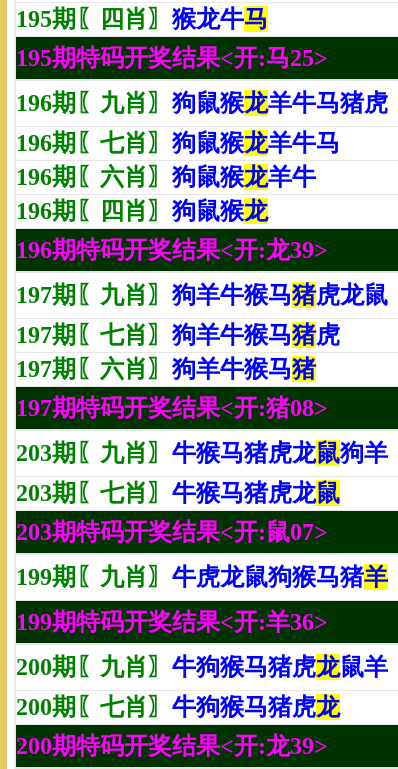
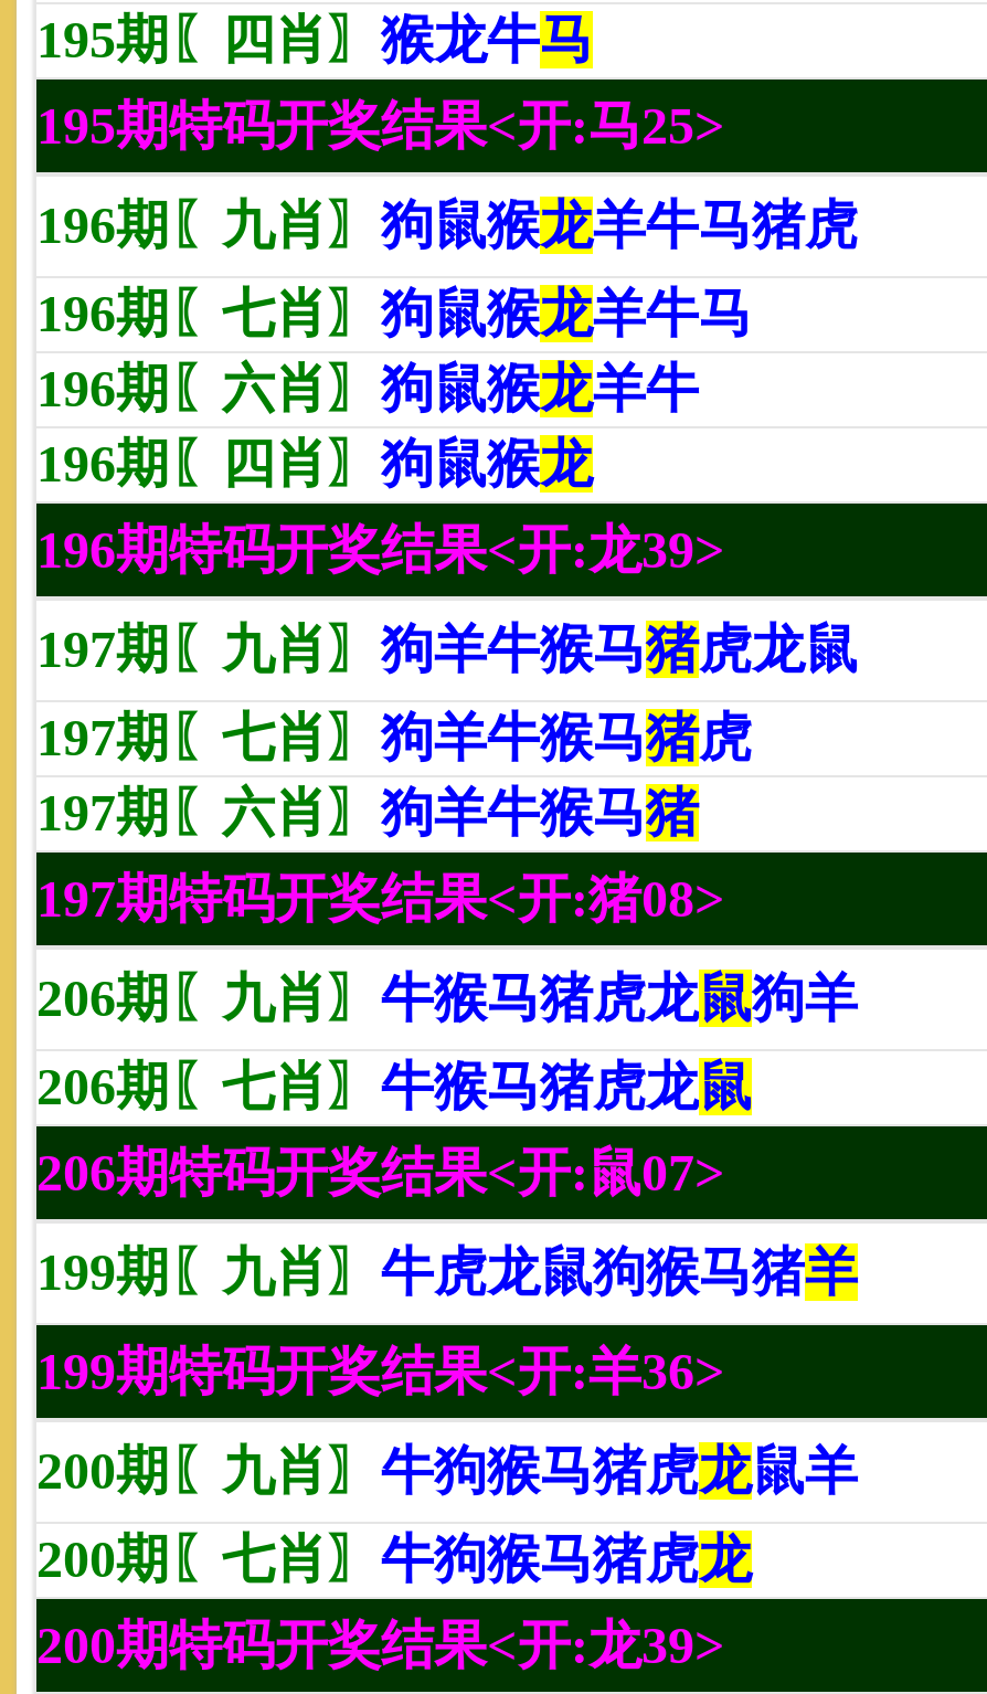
[16,440,388,466] 203期〖九肖〗牛猴马猪虎龙鼠狗羊 -> [36,969,858,1026] 206期〖九肖〗牛猴马猪虎龙鼠狗羊
[16,480,340,506] 203期〖七肖〗牛猴马猪虎龙鼠 -> [36,1057,752,1115] 206期〖七肖〗牛猴马猪虎龙鼠
[16,519,328,545] 203期特码开奖结果<开:鼠07> -> [36,1143,725,1201] 206期特码开奖结果<开:鼠07>

